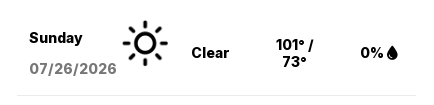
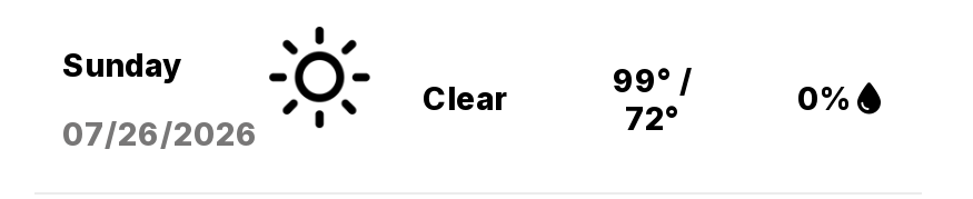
[276,36,314,53] 101° / -> [613,62,693,100] 99° /
[282,53,307,70] 73° -> [625,100,681,138] 72°

